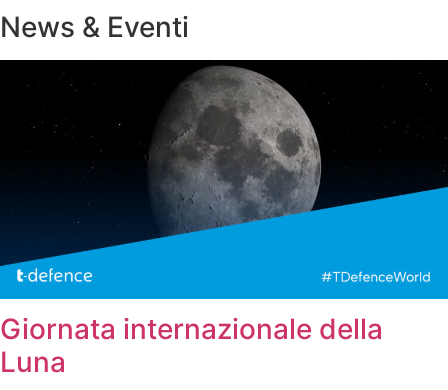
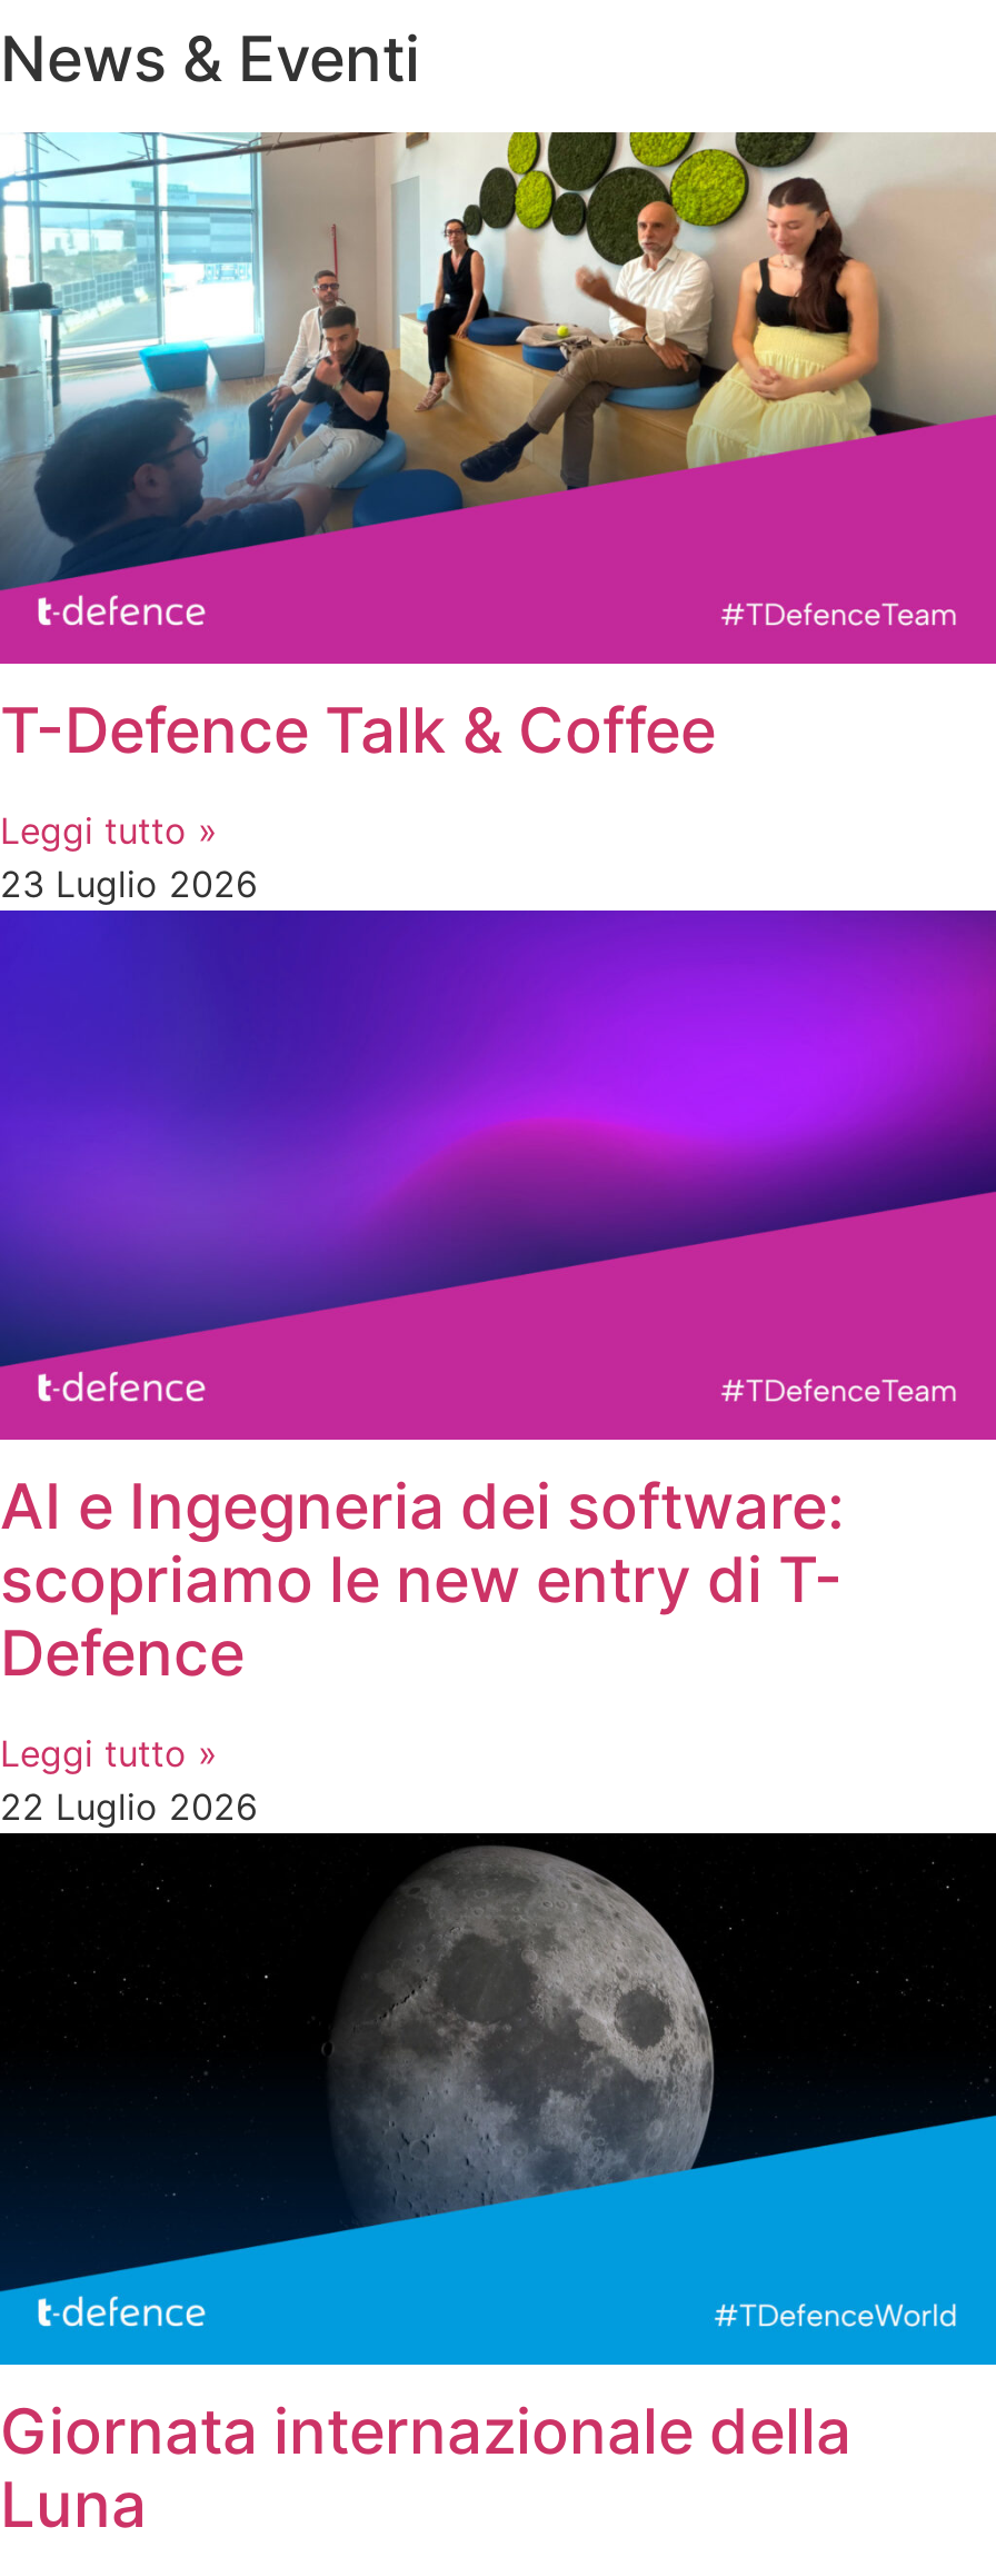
none -> [0,131,989,905] [image] | T-Defence Talk & Coffee | Leggi tutto » | 23 Luglio 2026
none -> [0,907,989,1830] [image] | AI e Ingegneria dei software: | scopriamo le new entry di T- | Defence | Leggi tutto » | 22 Luglio 2026

